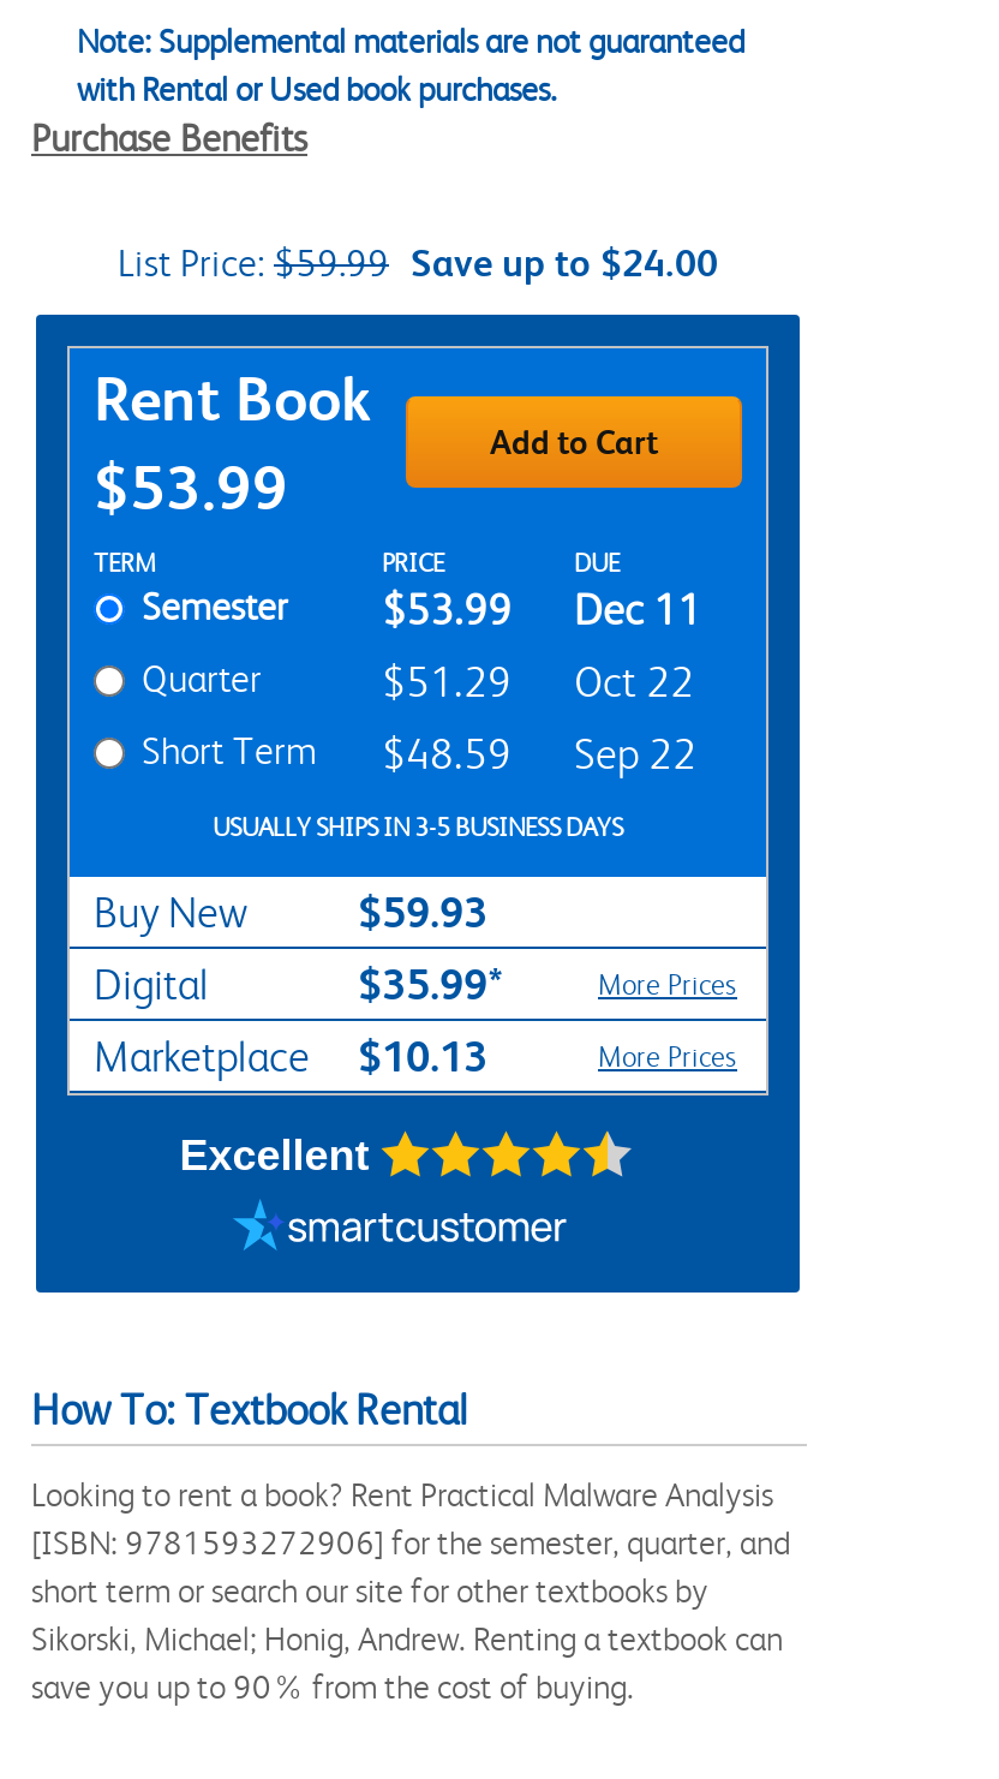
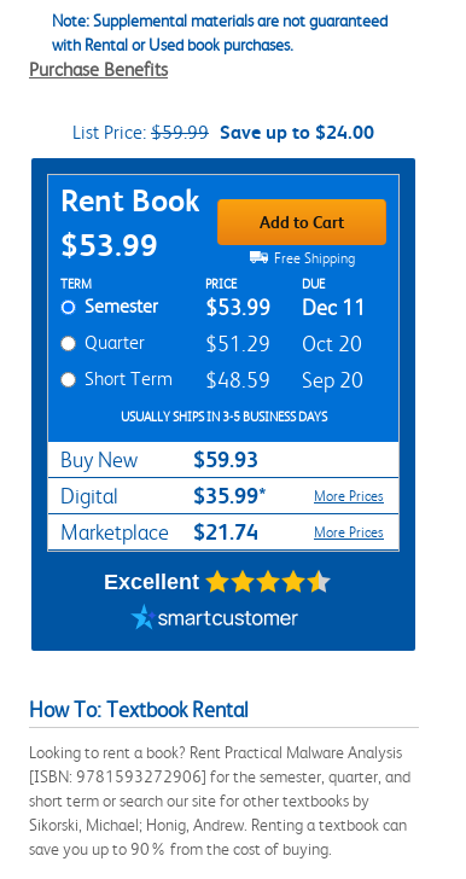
none -> [270,250,354,267] Free Shipping
[382,658,694,706] $51.29 Oct 22 -> [205,332,362,356] $51.29 Oct 20
[142,727,696,778] Short Term $48.59 Sep 22 -> [85,367,363,392] Short Term $48.59 Sep 20
[94,1030,487,1081] Marketplace $10.13 -> [60,519,258,544] Marketplace $21.74

